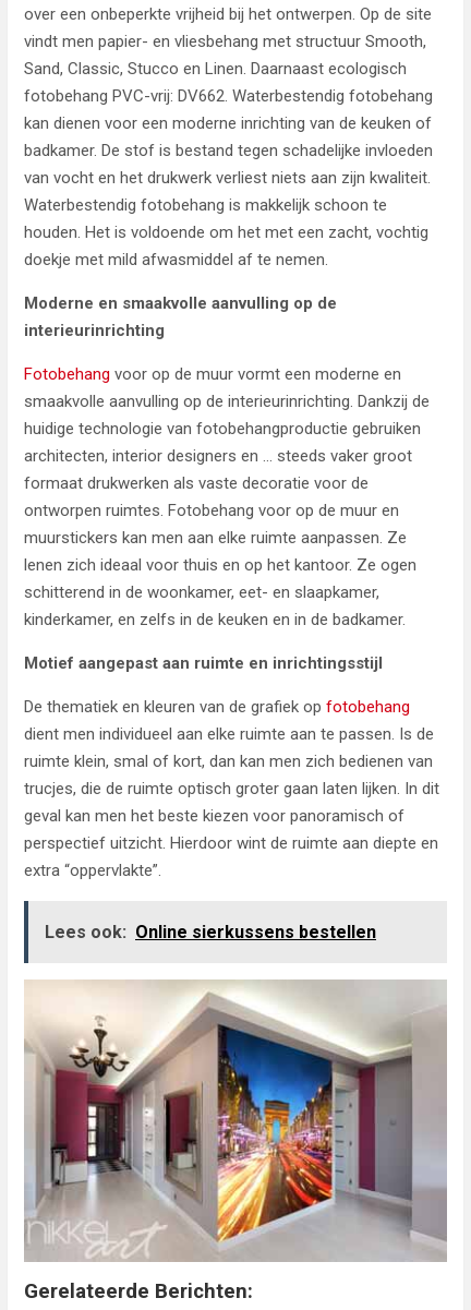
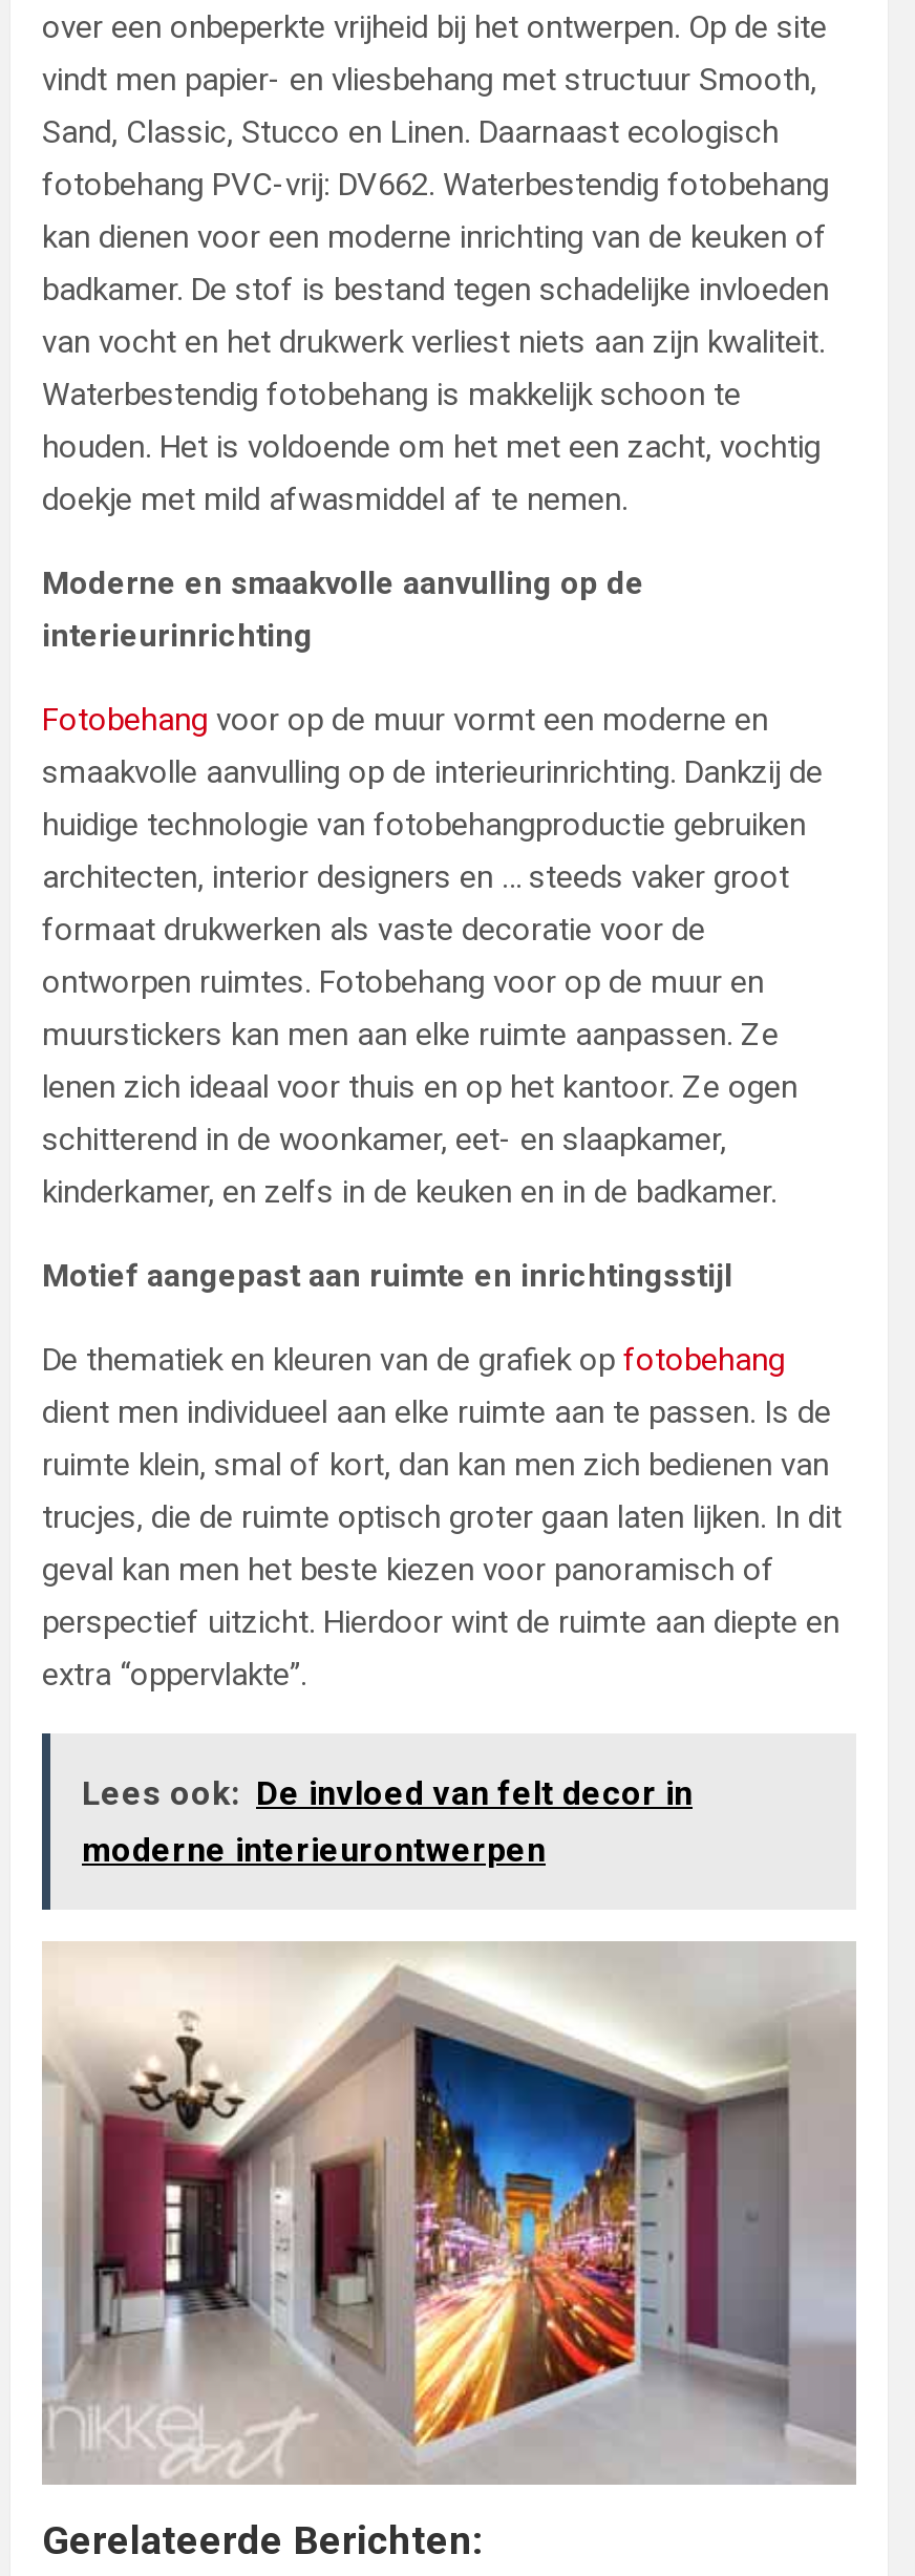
[45,922,376,942] Lees ook: Online sierkussens bestellen -> [82,1773,693,1870] Lees ook: De invloed van felt decor in | moderne interieurontwerpen

